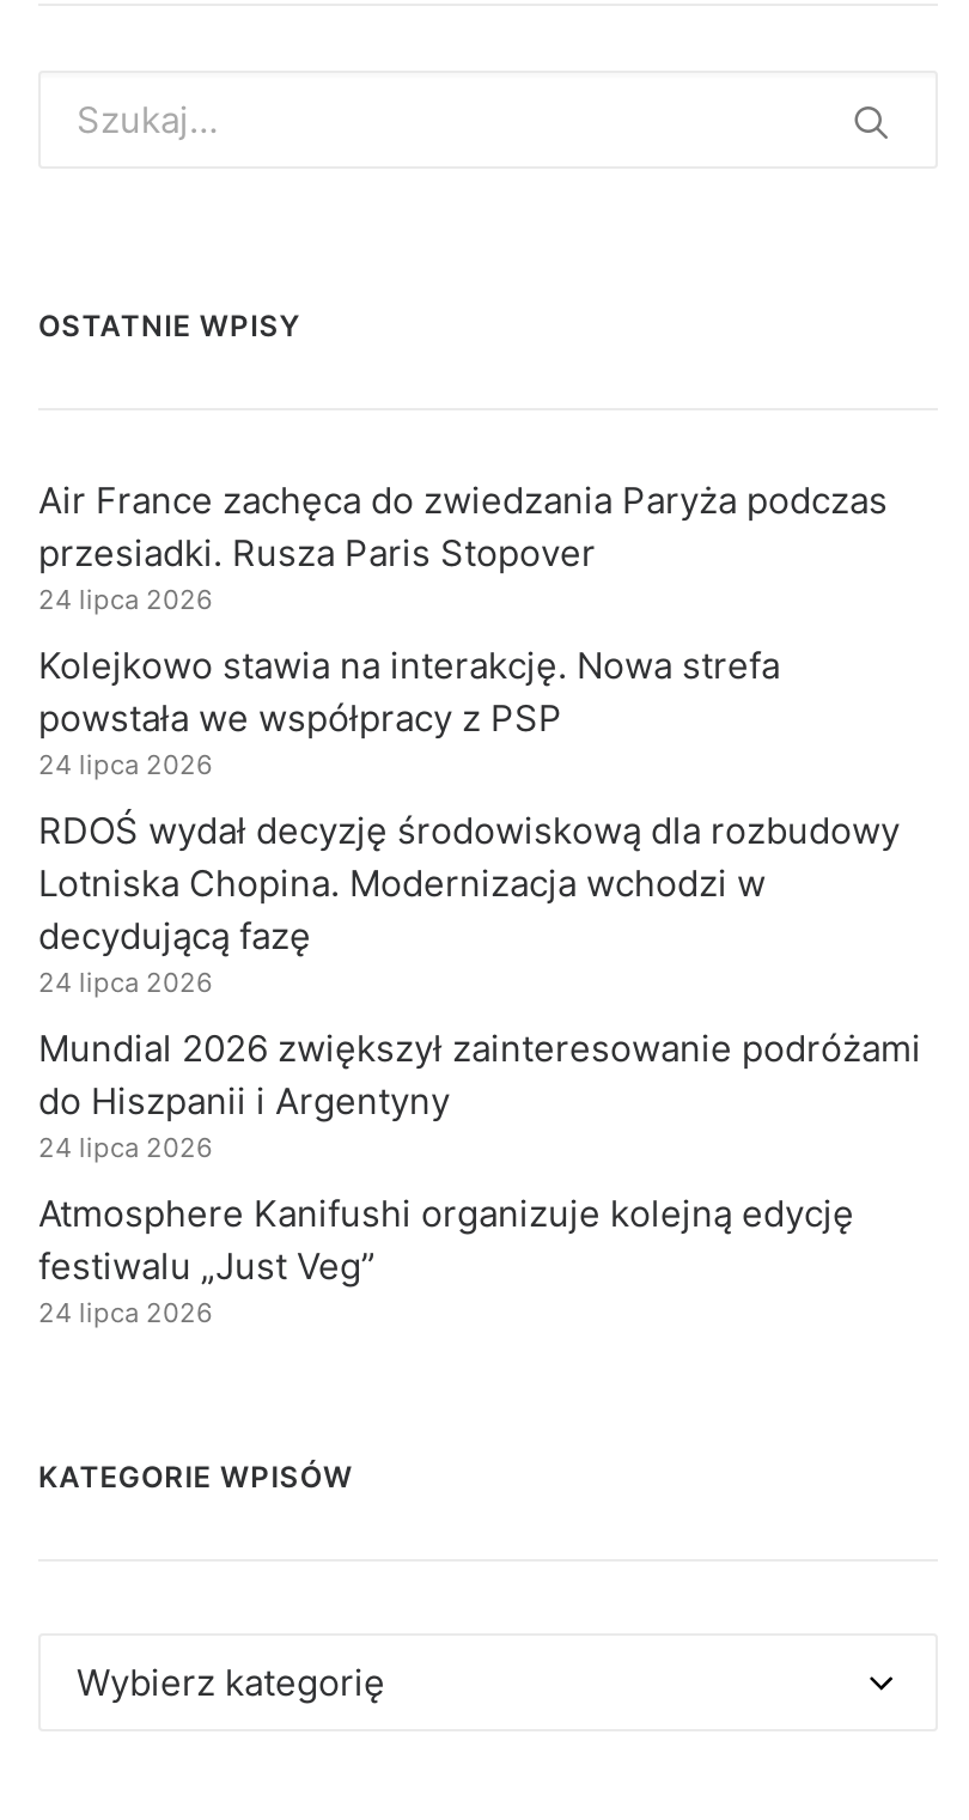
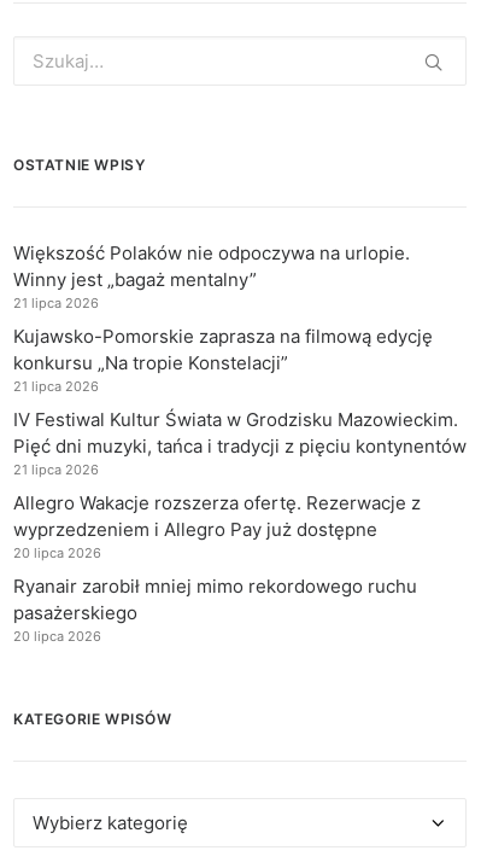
[38,477,888,616] Air France zachęca do zwiedzania Paryża podczas | przesiadki. Rusza Paris Stopover | 24 lipca 2026 -> [13,241,410,311] Większość Polaków nie odpoczywa na urlopie. | Winny jest „bagaż mentalny” | 21 lipca 2026
[38,642,780,781] Kolejkowo stawia na interakcję. Nowa strefa | powstała we współpracy z PSP | 24 lipca 2026 -> [13,325,433,395] Kujawsko-Pomorskie zaprasza na filmową edycję | konkursu „Na tropie Konstelacji” | 21 lipca 2026
[38,807,900,999] RDOŚ wydał decyzję środowiskową dla rozbudowy | Lotniska Chopina. Modernizacja wchodzi w | decydującą fazę | 24 lipca 2026 -> [13,408,467,478] IV Festiwal Kultur Świata w Grodzisku Mazowieckim. | Pięć dni muzyki, tańca i tradycji z pięciu kontynentów | 21 lipca 2026
[38,1025,921,1164] Mundial 2026 zwiększył zainteresowanie podróżami | do Hiszpanii i Argentyny | 24 lipca 2026 -> [13,491,421,561] Allegro Wakacje rozszerza ofertę. Rezerwacje z | wyprzedzeniem i Allegro Pay już dostępne | 20 lipca 2026
[38,1190,854,1329] Atmosphere Kanifushi organizuje kolejną edycję | festiwalu „Just Veg” | 24 lipca 2026 -> [13,574,417,644] Ryanair zarobił mniej mimo rekordowego ruchu | pasażerskiego | 20 lipca 2026

